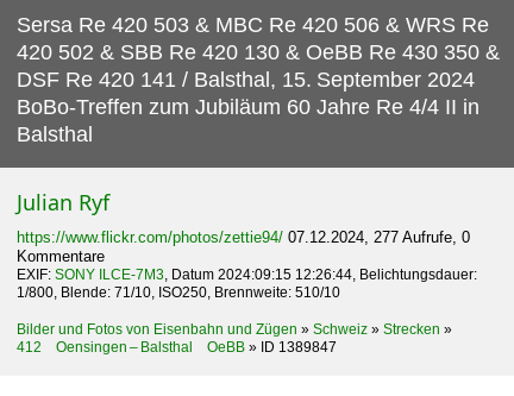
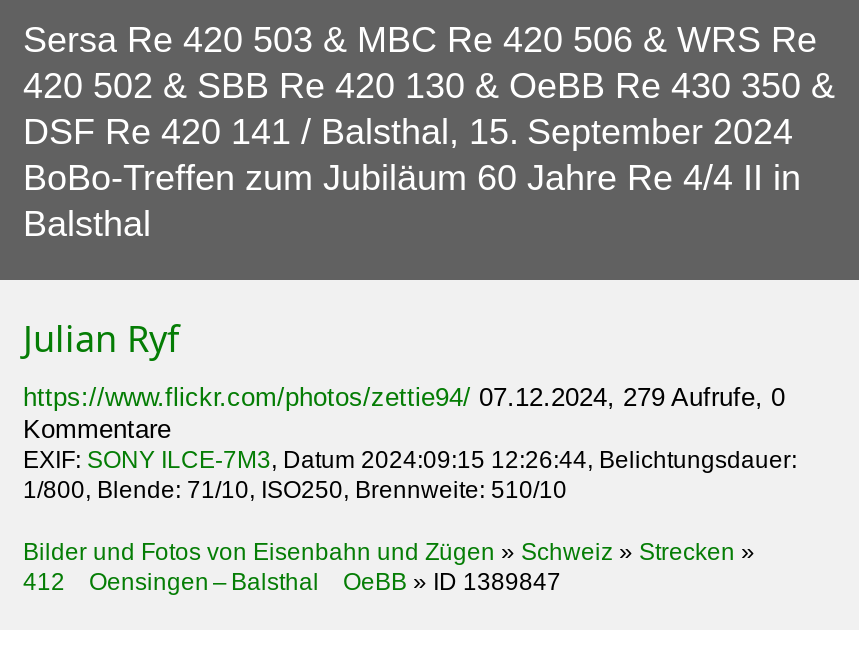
[17,228,470,246] https://www.flickr.com/photos/zettie94/ 07.12.2024, 277 Aufrufe, 0 -> [23,382,785,412] https://www.flickr.com/photos/zettie94/ 07.12.2024, 279 Aufrufe, 0

